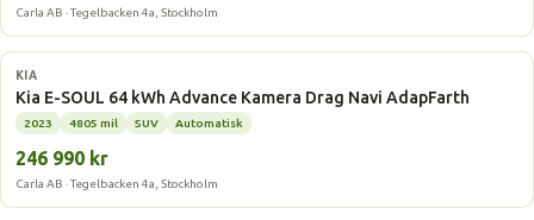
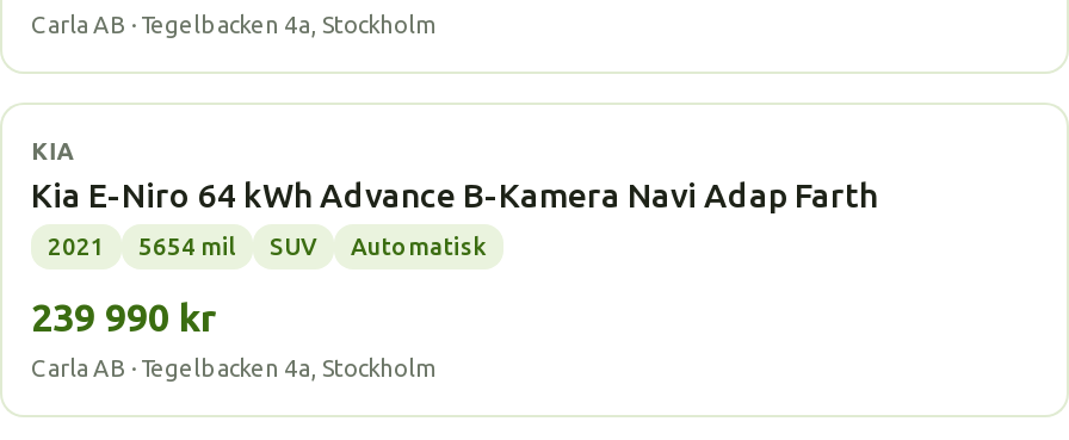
[15,88,470,107] Kia E-SOUL 64 kWh Advance Kamera Drag Navi AdapFarth -> [31,176,878,215] Kia E-Niro 64 kWh Advance B-Kamera Navi Adap Farth
[24,117,52,130] 2023 -> [48,234,105,260] 2021
[69,117,118,130] 4805 mil -> [138,234,236,260] 5654 mil
[15,147,108,169] 246 990 kr -> [31,296,217,339] 239 990 kr

